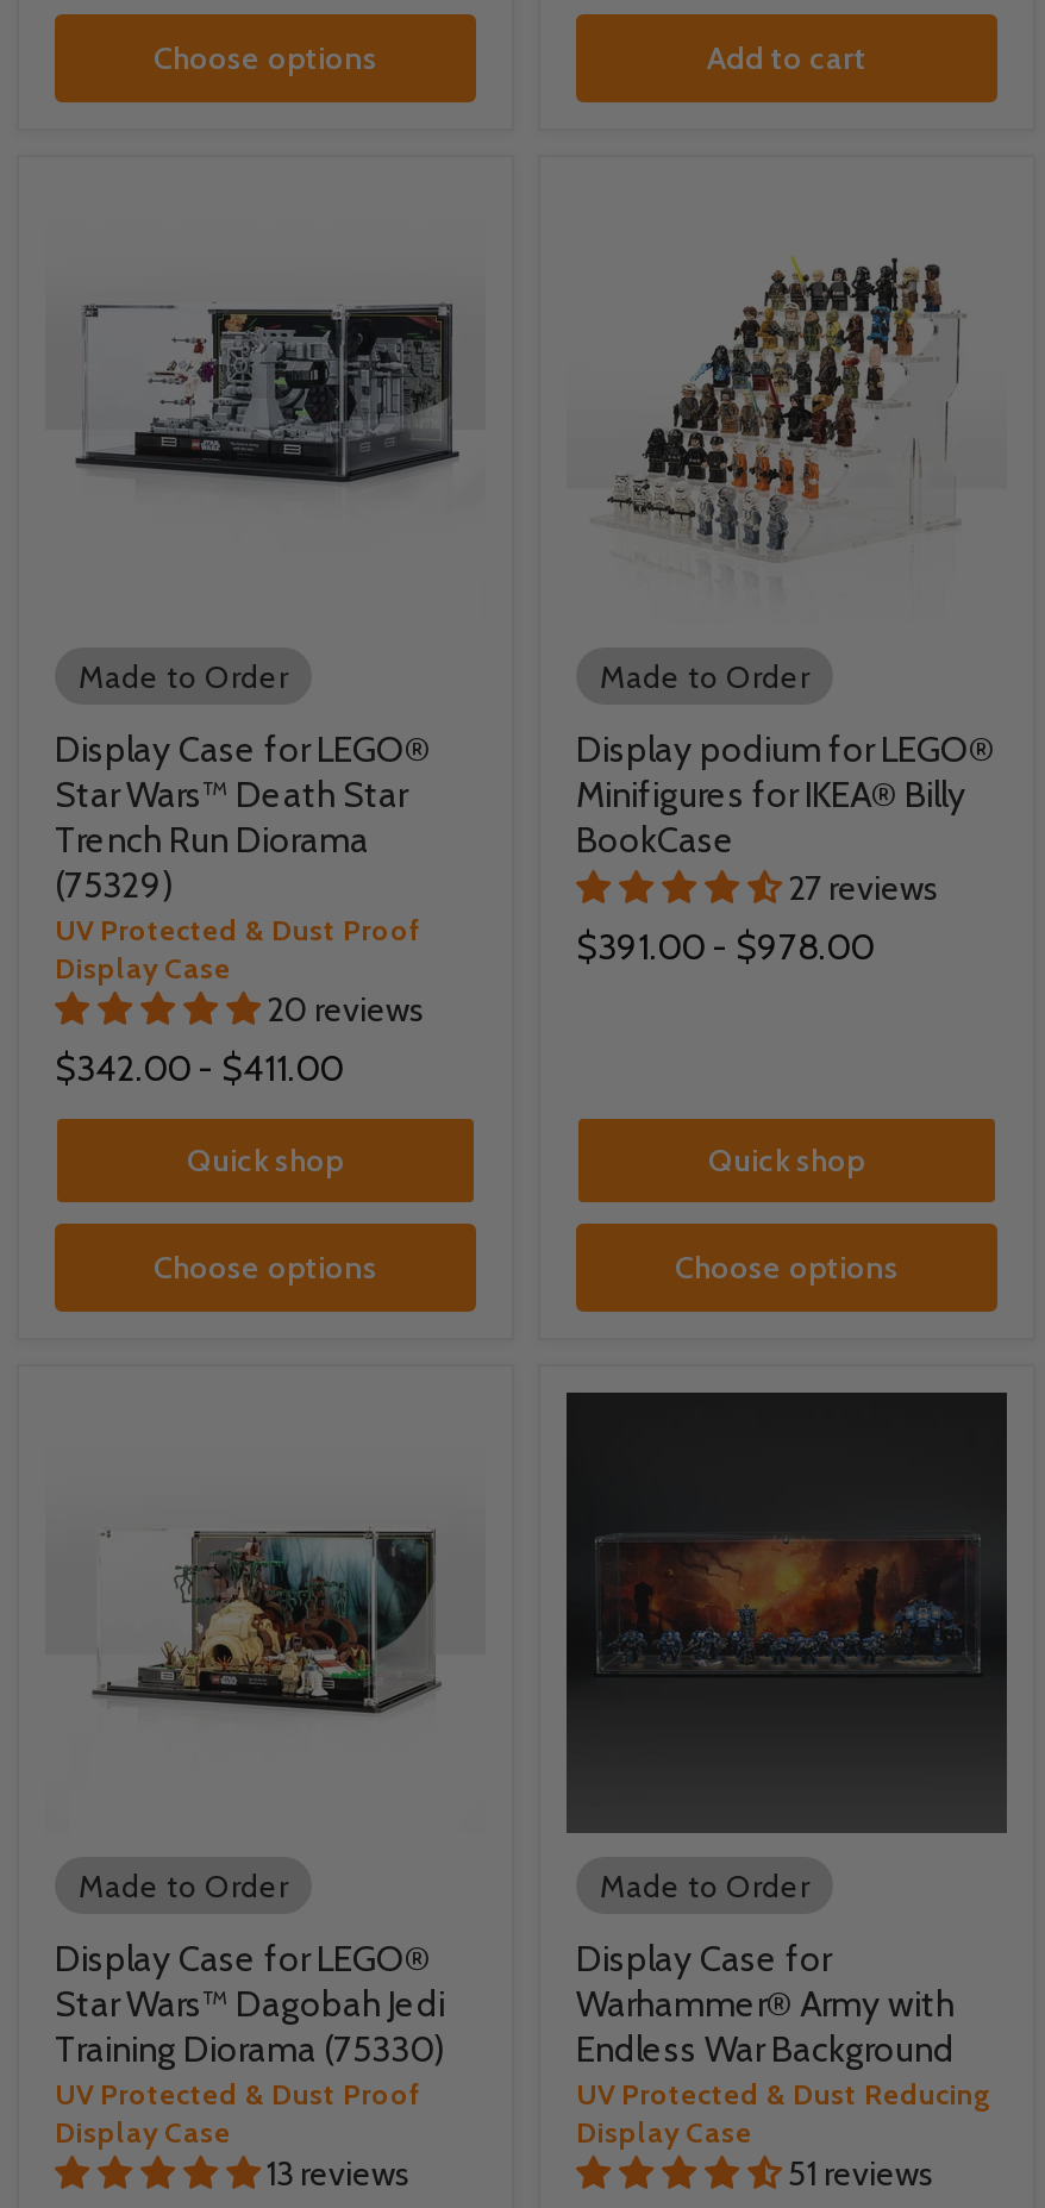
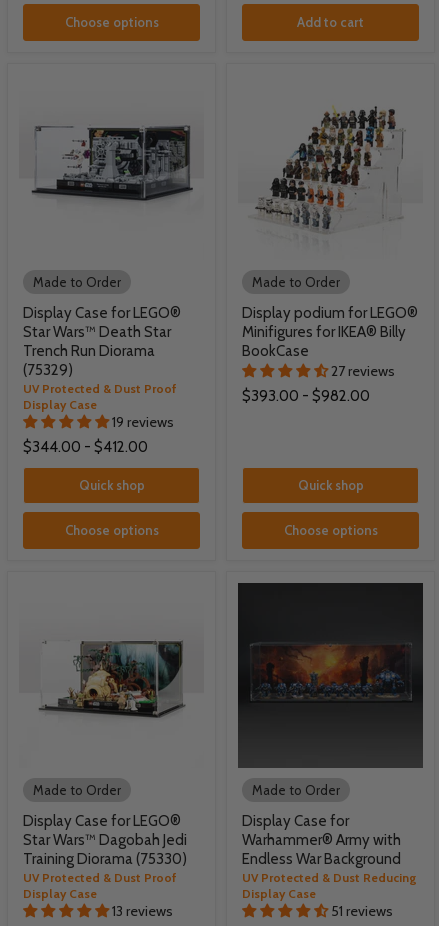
[576,926,874,969] $391.00 - $978.00 -> [242,387,370,405] $393.00 - $982.00
[267,988,426,1031] 20 reviews -> [112,413,174,431] 19 reviews
[55,1047,343,1090] $342.00 - $411.00 -> [23,438,148,456] $344.00 - $412.00

